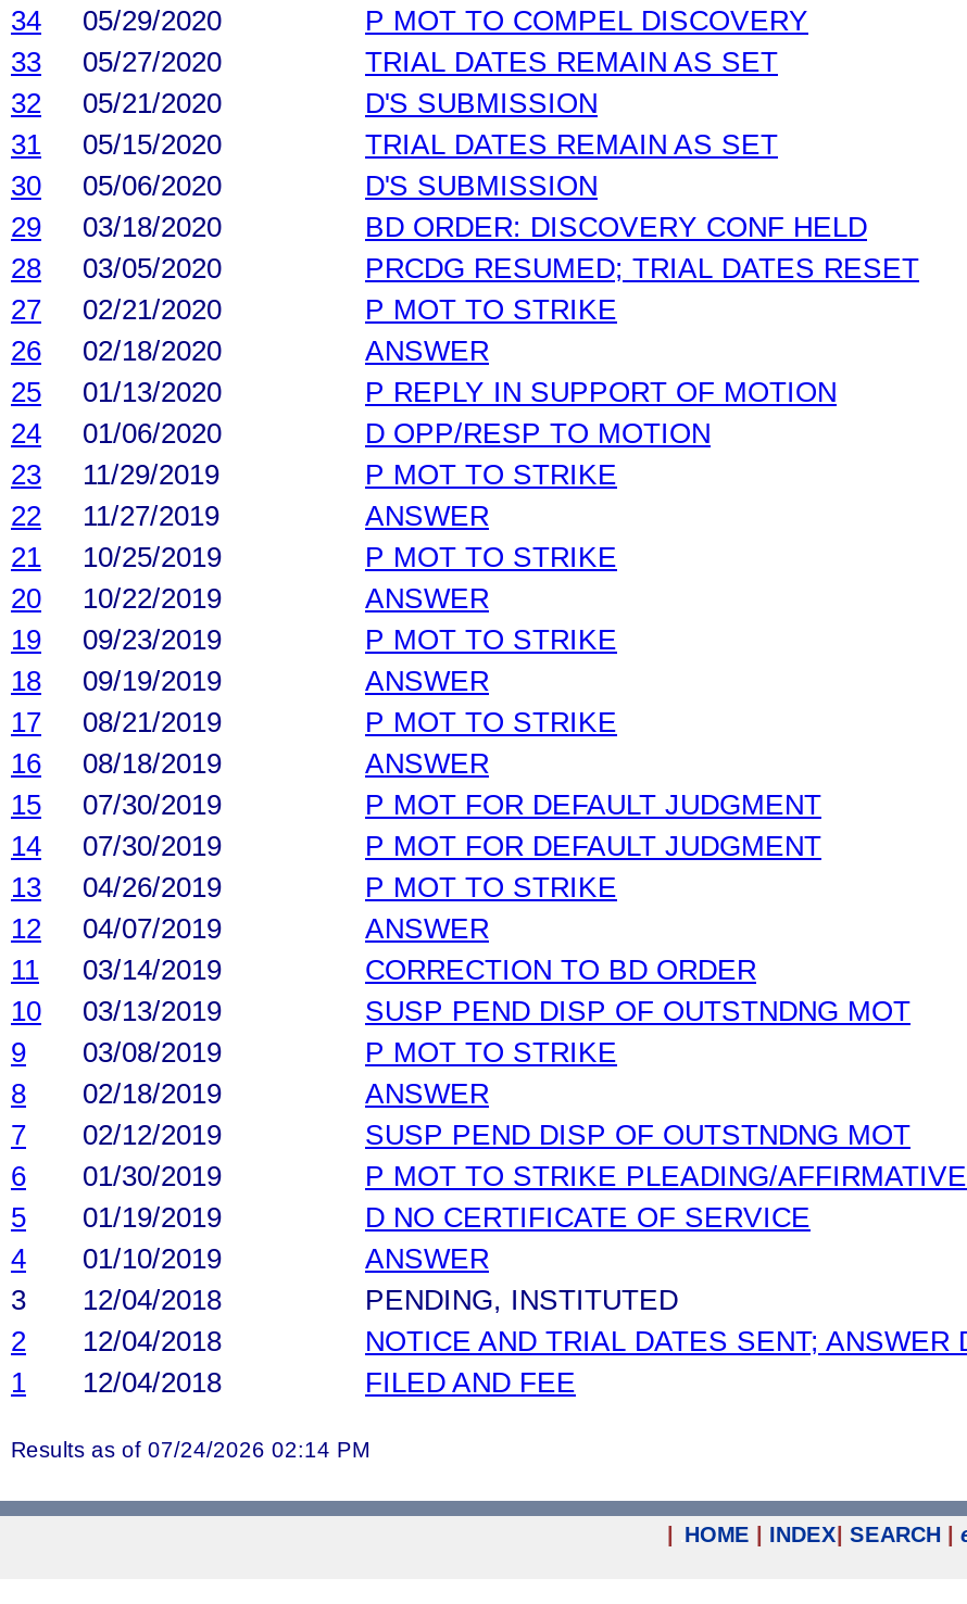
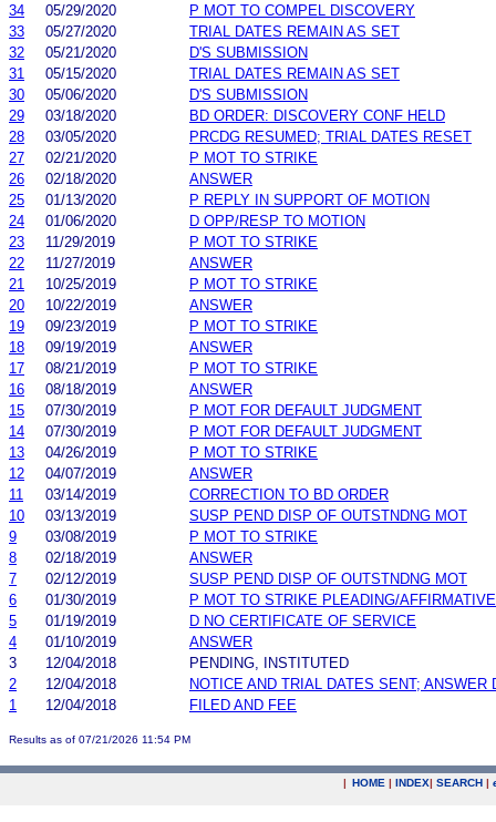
[11,1438,369,1462] Results as of 07/24/2026 02:14 PM -> [9,733,190,745] Results as of 07/21/2026 11:54 PM

